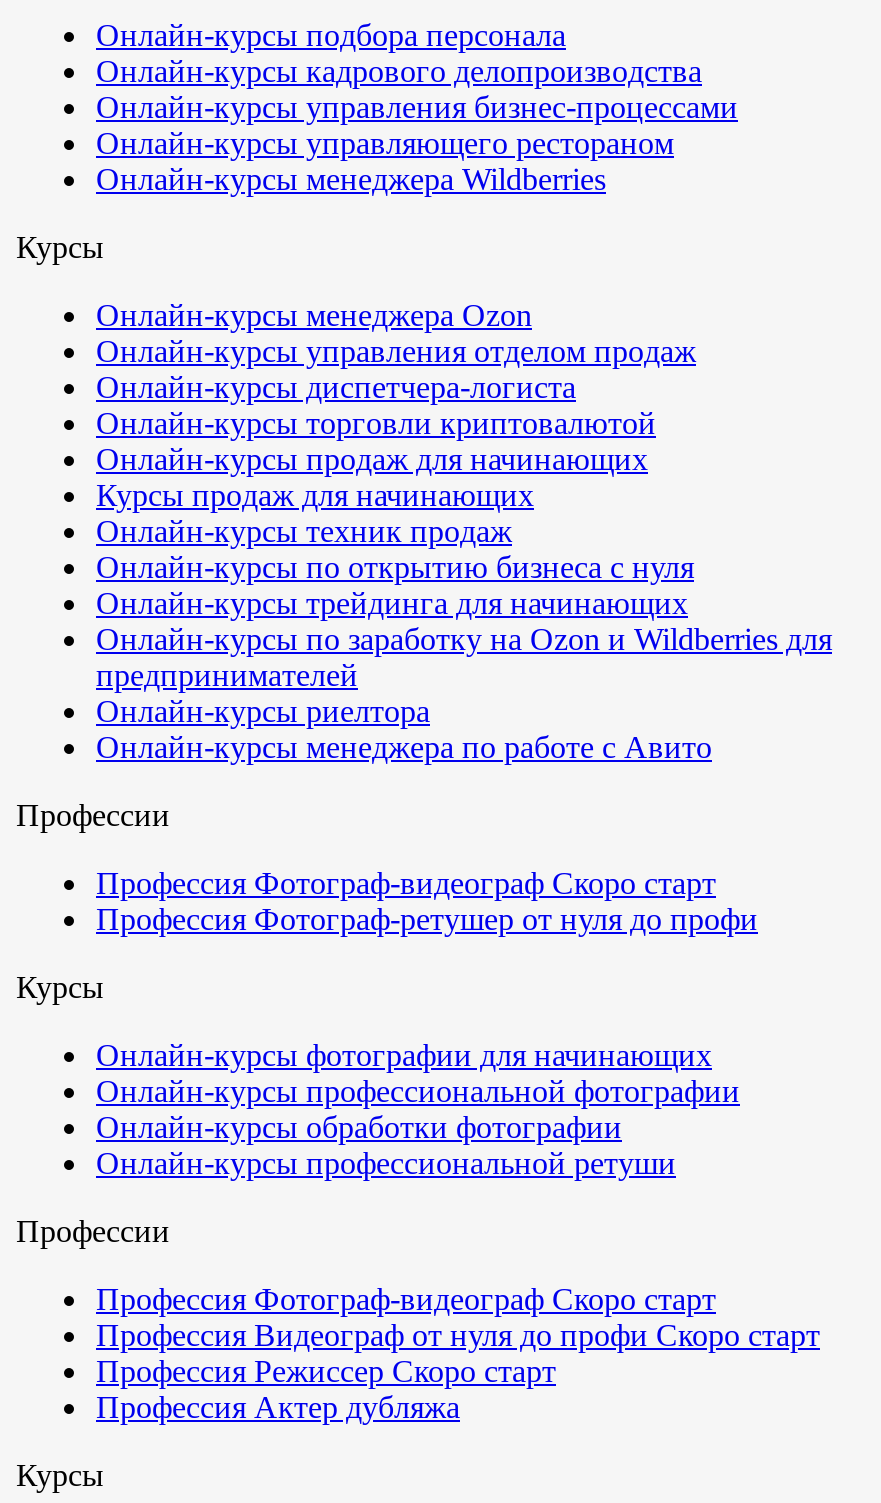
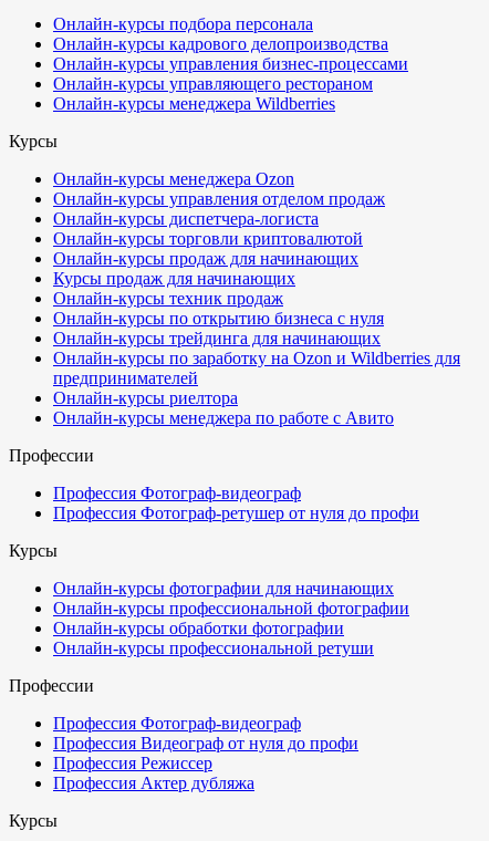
[96,866,716,900] Профессия Фотограф-видеограф Скоро старт -> [53,484,301,502] Профессия Фотограф-видеограф
[96,1282,820,1388] Профессия Фотограф-видеограф Скоро старт | Профессия Видеограф от нуля до профи Скоро старт | Профессия Режиссер Скоро старт -> [53,714,358,772] Профессия Фотограф-видеограф | Профессия Видеограф от нуля до профи | Профессия Режиссер

